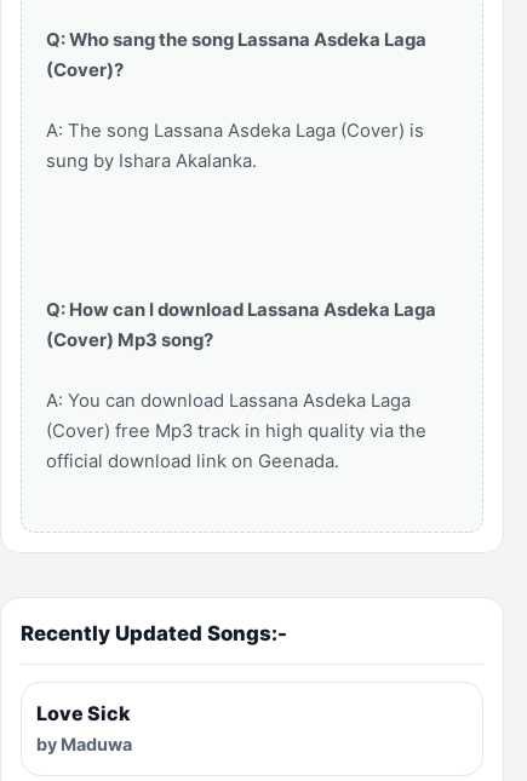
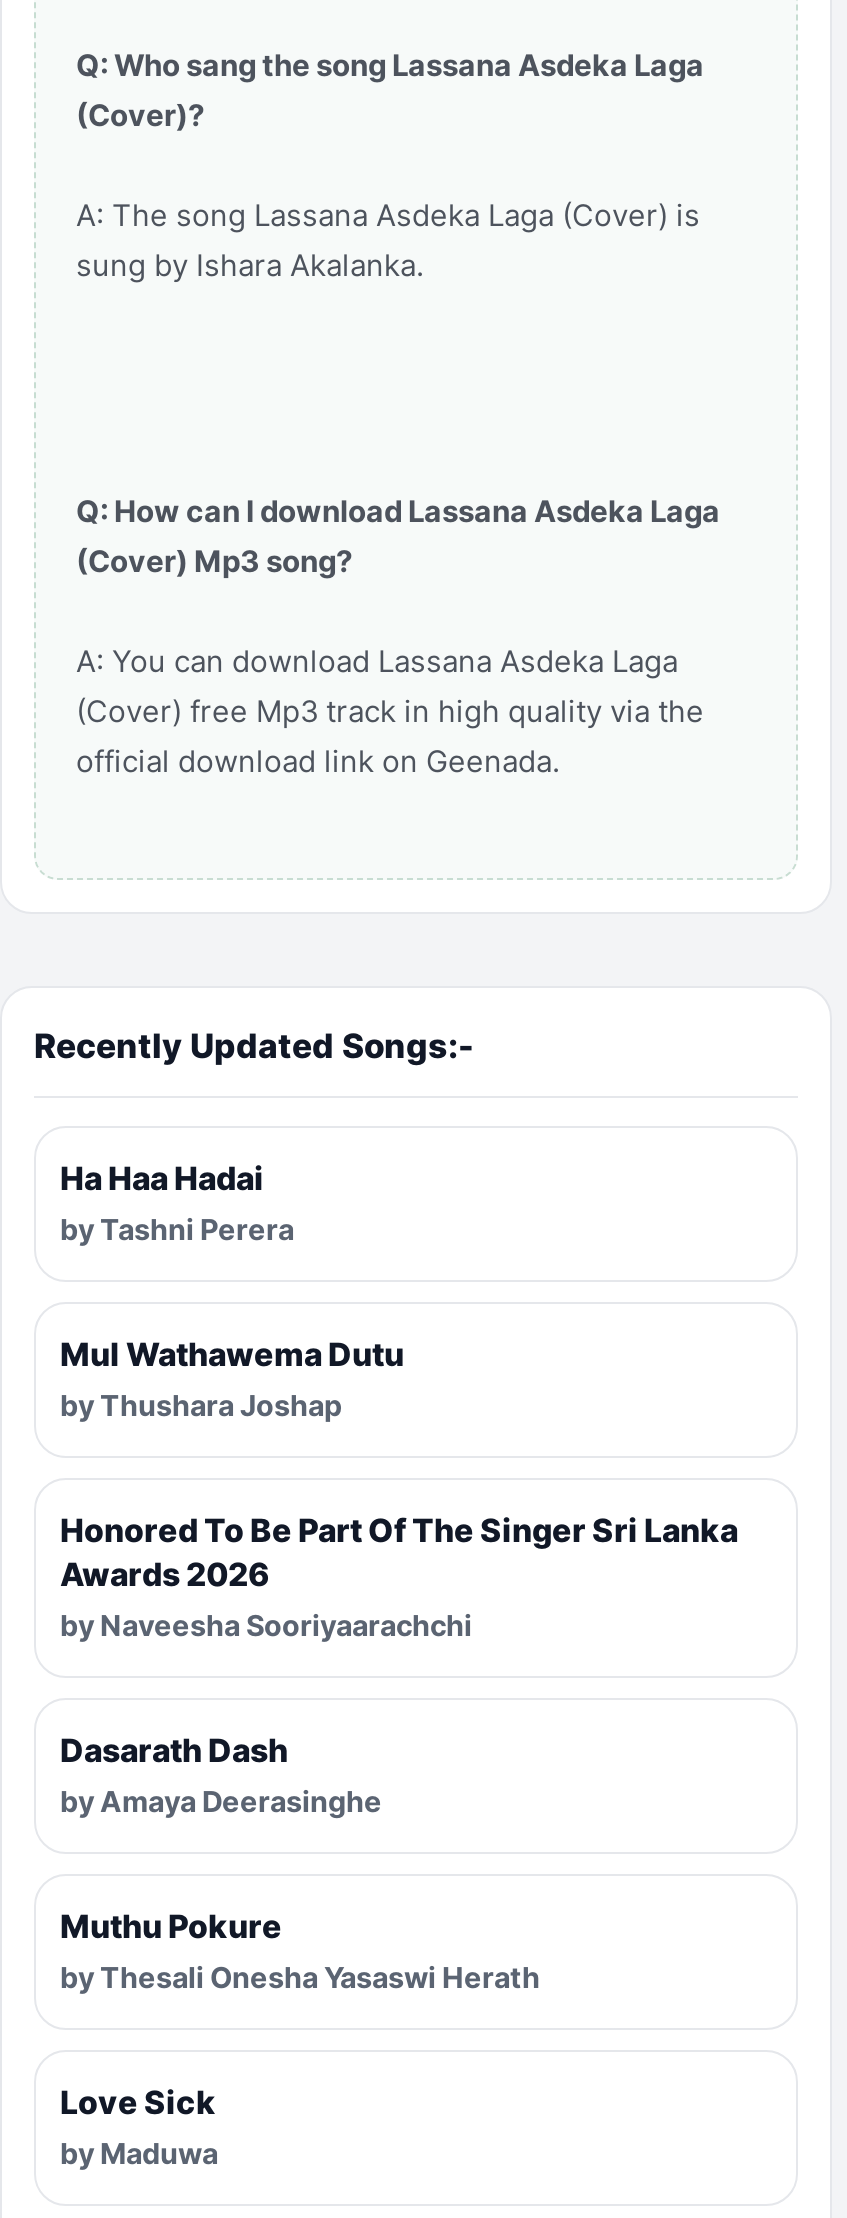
none -> [60,1158,738,1994] Ha Haa Hadai | by Tashni Perera | Mul Wathawema Dutu | by Thushara Joshap | Honored To Be Part Of The Singer Sri Lanka | Awards 2026 | by Naveesha Sooriyaarachchi | Dasarath Dash | by Amaya Deerasinghe | Muthu Pokure | by Thesali Onesha Yasaswi Herath

